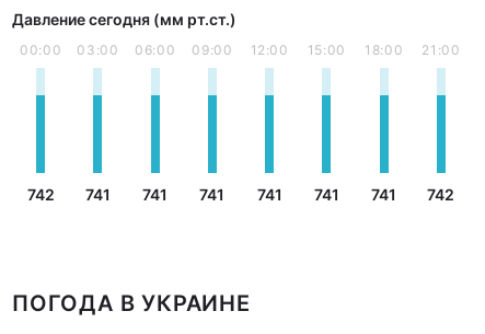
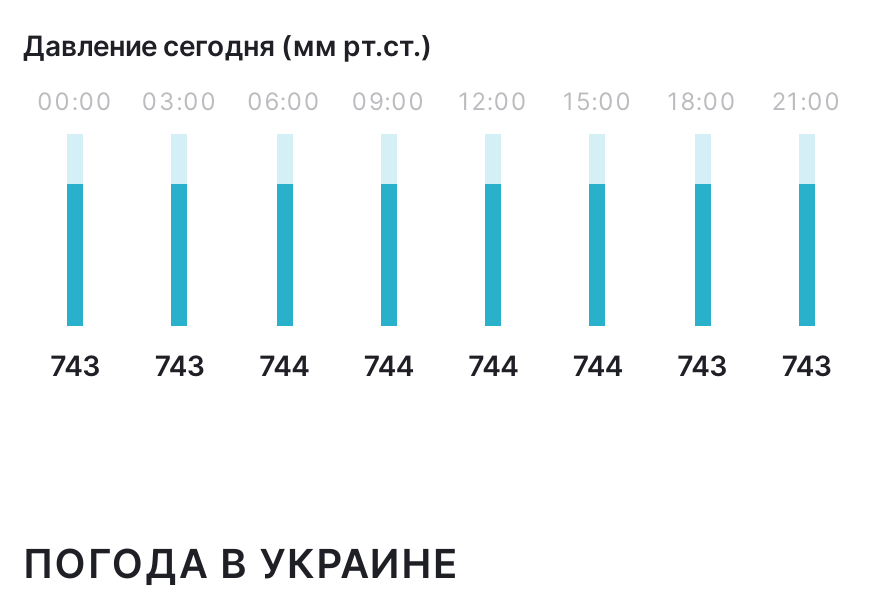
[27,185,54,204] 742 -> [50,348,100,382] 743
[85,185,110,204] 741 -> [155,348,205,382] 743
[142,185,168,204] 741 -> [259,348,309,382] 744
[200,185,225,204] 741 -> [364,348,414,382] 744
[257,185,282,204] 741 -> [468,348,518,382] 744
[314,185,339,204] 741 -> [573,348,623,382] 744
[371,185,396,204] 741 -> [677,348,727,382] 743
[427,185,455,204] 742 -> [782,348,832,382] 743

